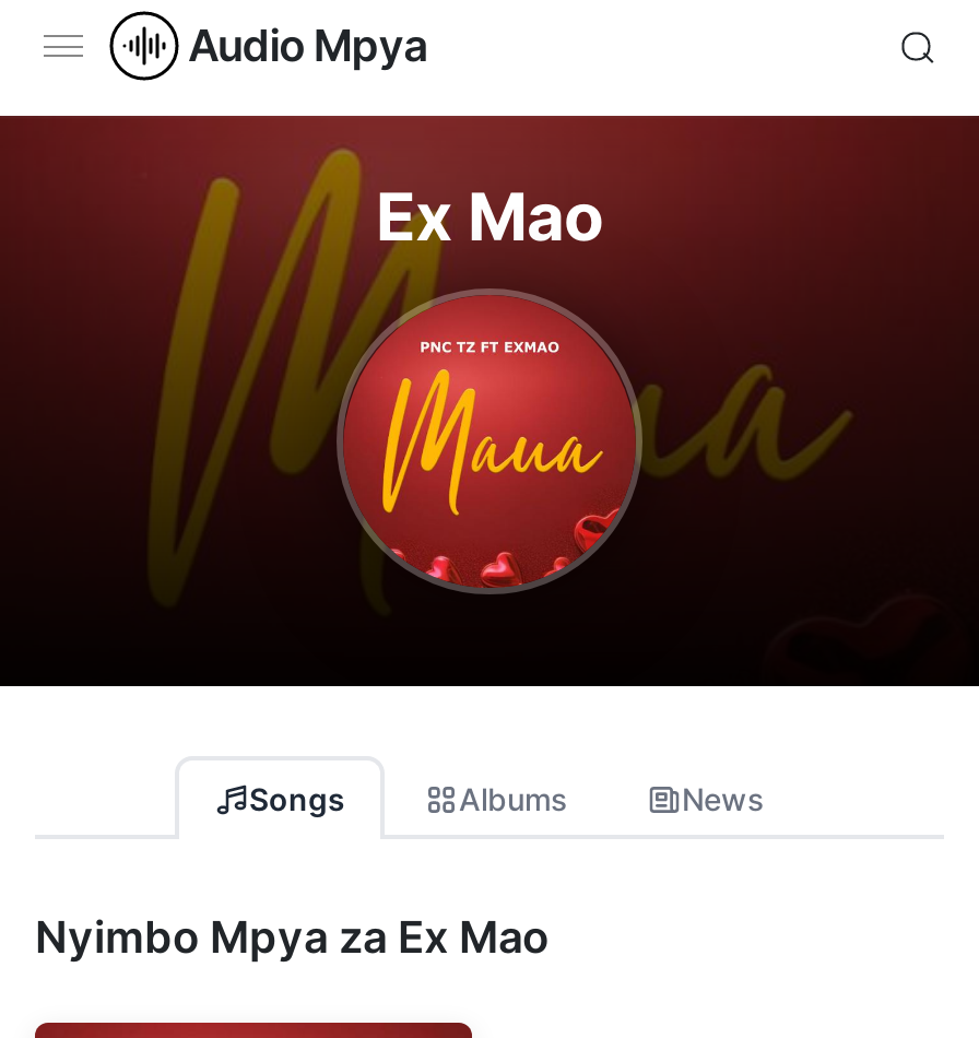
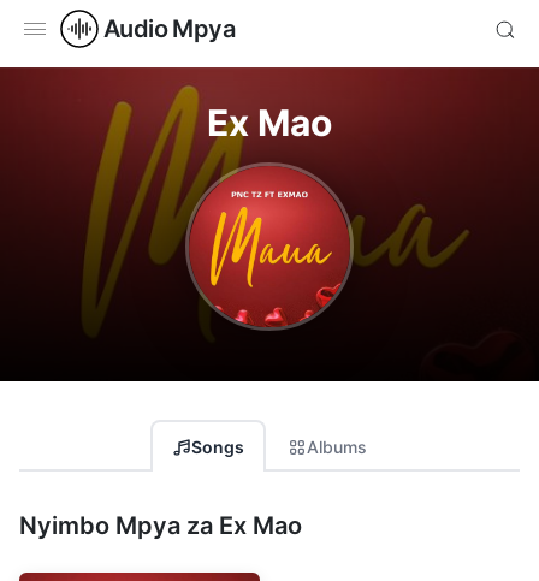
[682,780,765,817] News -> none

